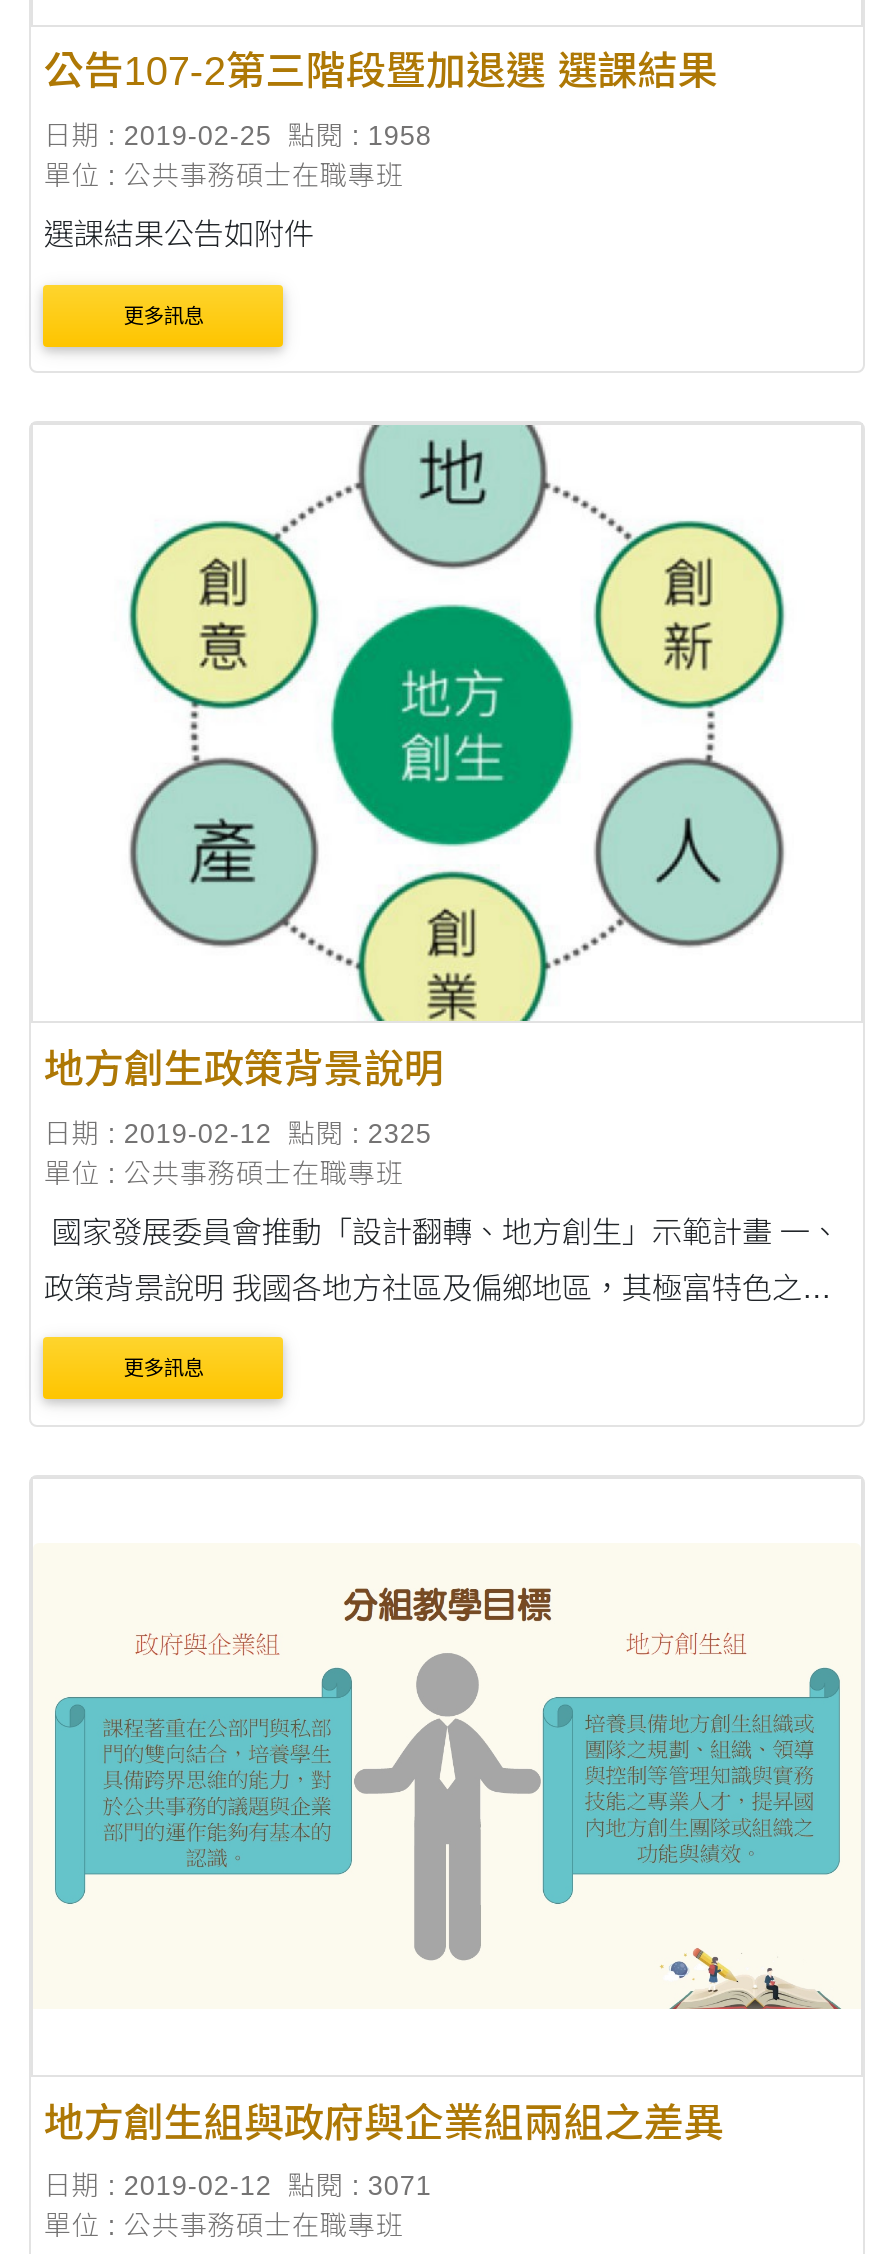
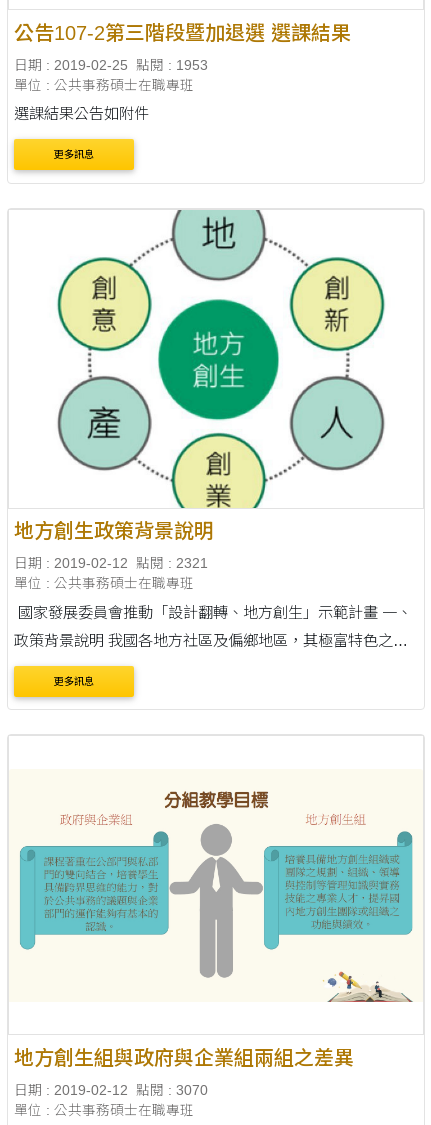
[44,121,432,151] 日期 : 2019-02-25 點閱 : 1958 -> [14,58,208,73] 日期 : 2019-02-25 點閱 : 1953
[44,1118,432,1148] 日期 : 2019-02-12 點閱 : 2325 -> [14,556,208,571] 日期 : 2019-02-12 點閱 : 2321
[44,2171,432,2201] 日期 : 2019-02-12 點閱 : 3071 -> [14,1083,208,1098] 日期 : 2019-02-12 點閱 : 3070

